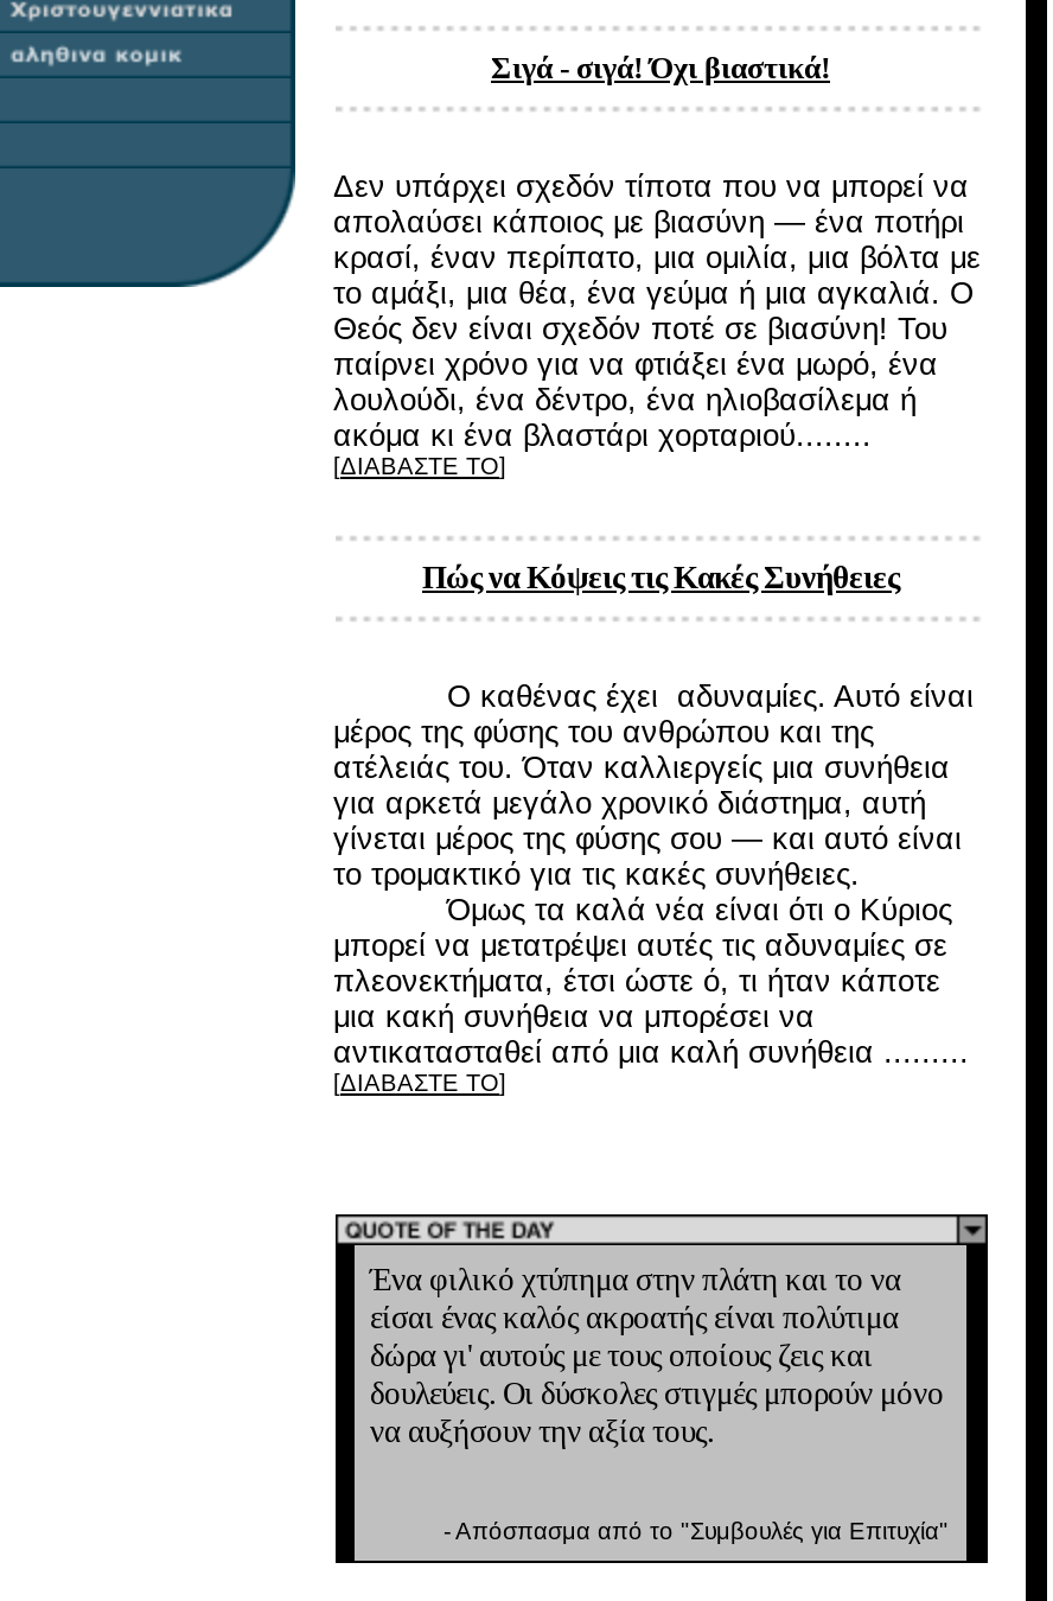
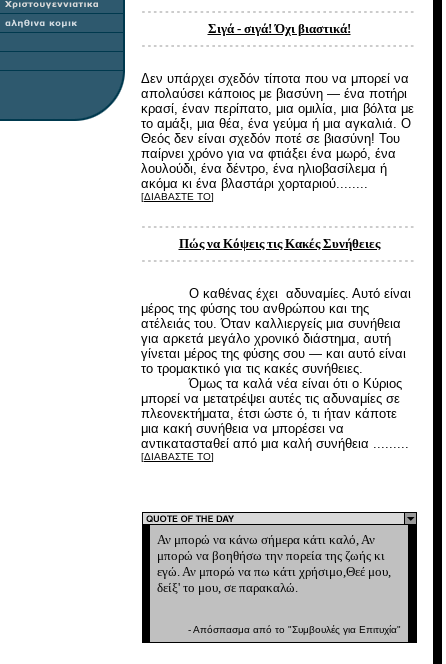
[370,1262,944,1449] Ένα φιλικό χτύπημα στην πλάτη και το να | είσαι ένας καλός ακροατής είναι πολύτιμα | δώρα γι' αυτούς με τους οποίους ζεις και | δουλεύεις. Οι δύσκολες στιγμές μπορούν μόνο | να αυξήσουν την αξία τους. -> [156,532,390,595] Αν μπορώ να κάνω σήμερα κάτι καλό, Αν | μπορώ να βοηθήσω την πορεία της ζωής κι | εγώ. Αν μπορώ να πω κάτι χρήσιμο,Θεέ μου, | δείξ' το μου, σε παρακαλώ.

